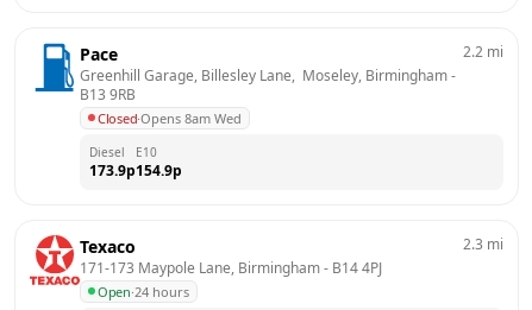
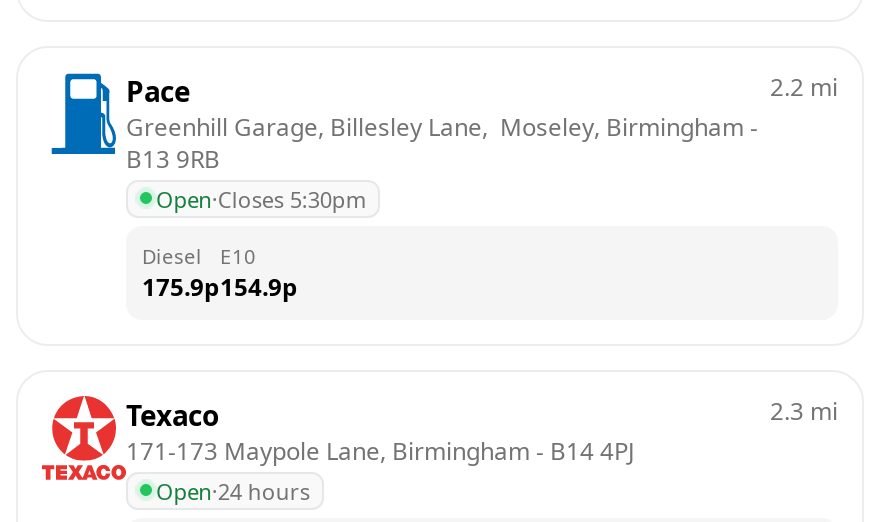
[98,109,242,127] Closed·Opens 8am Wed -> [156,184,366,214] Open·Closes 5:30pm
[89,160,182,180] 173.9p 154.9p -> [142,270,298,304] 175.9p 154.9p

